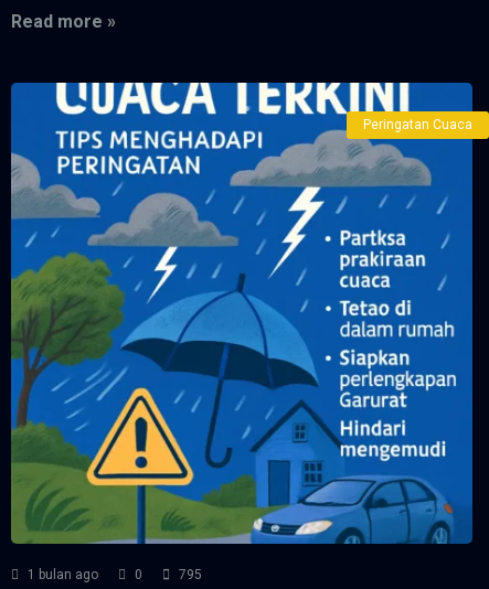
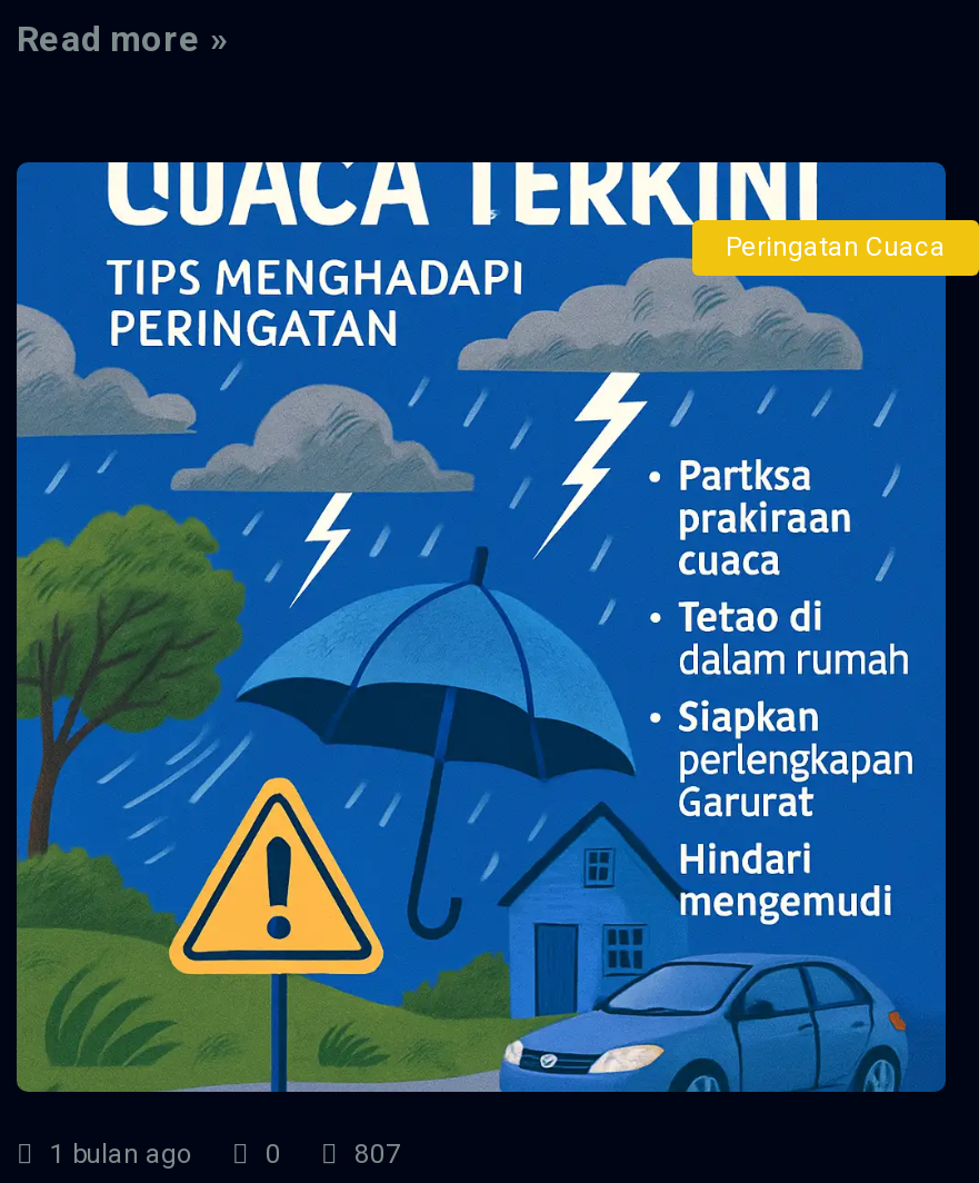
[176,567,202,582] 795 -> [348,1139,401,1170] 807

